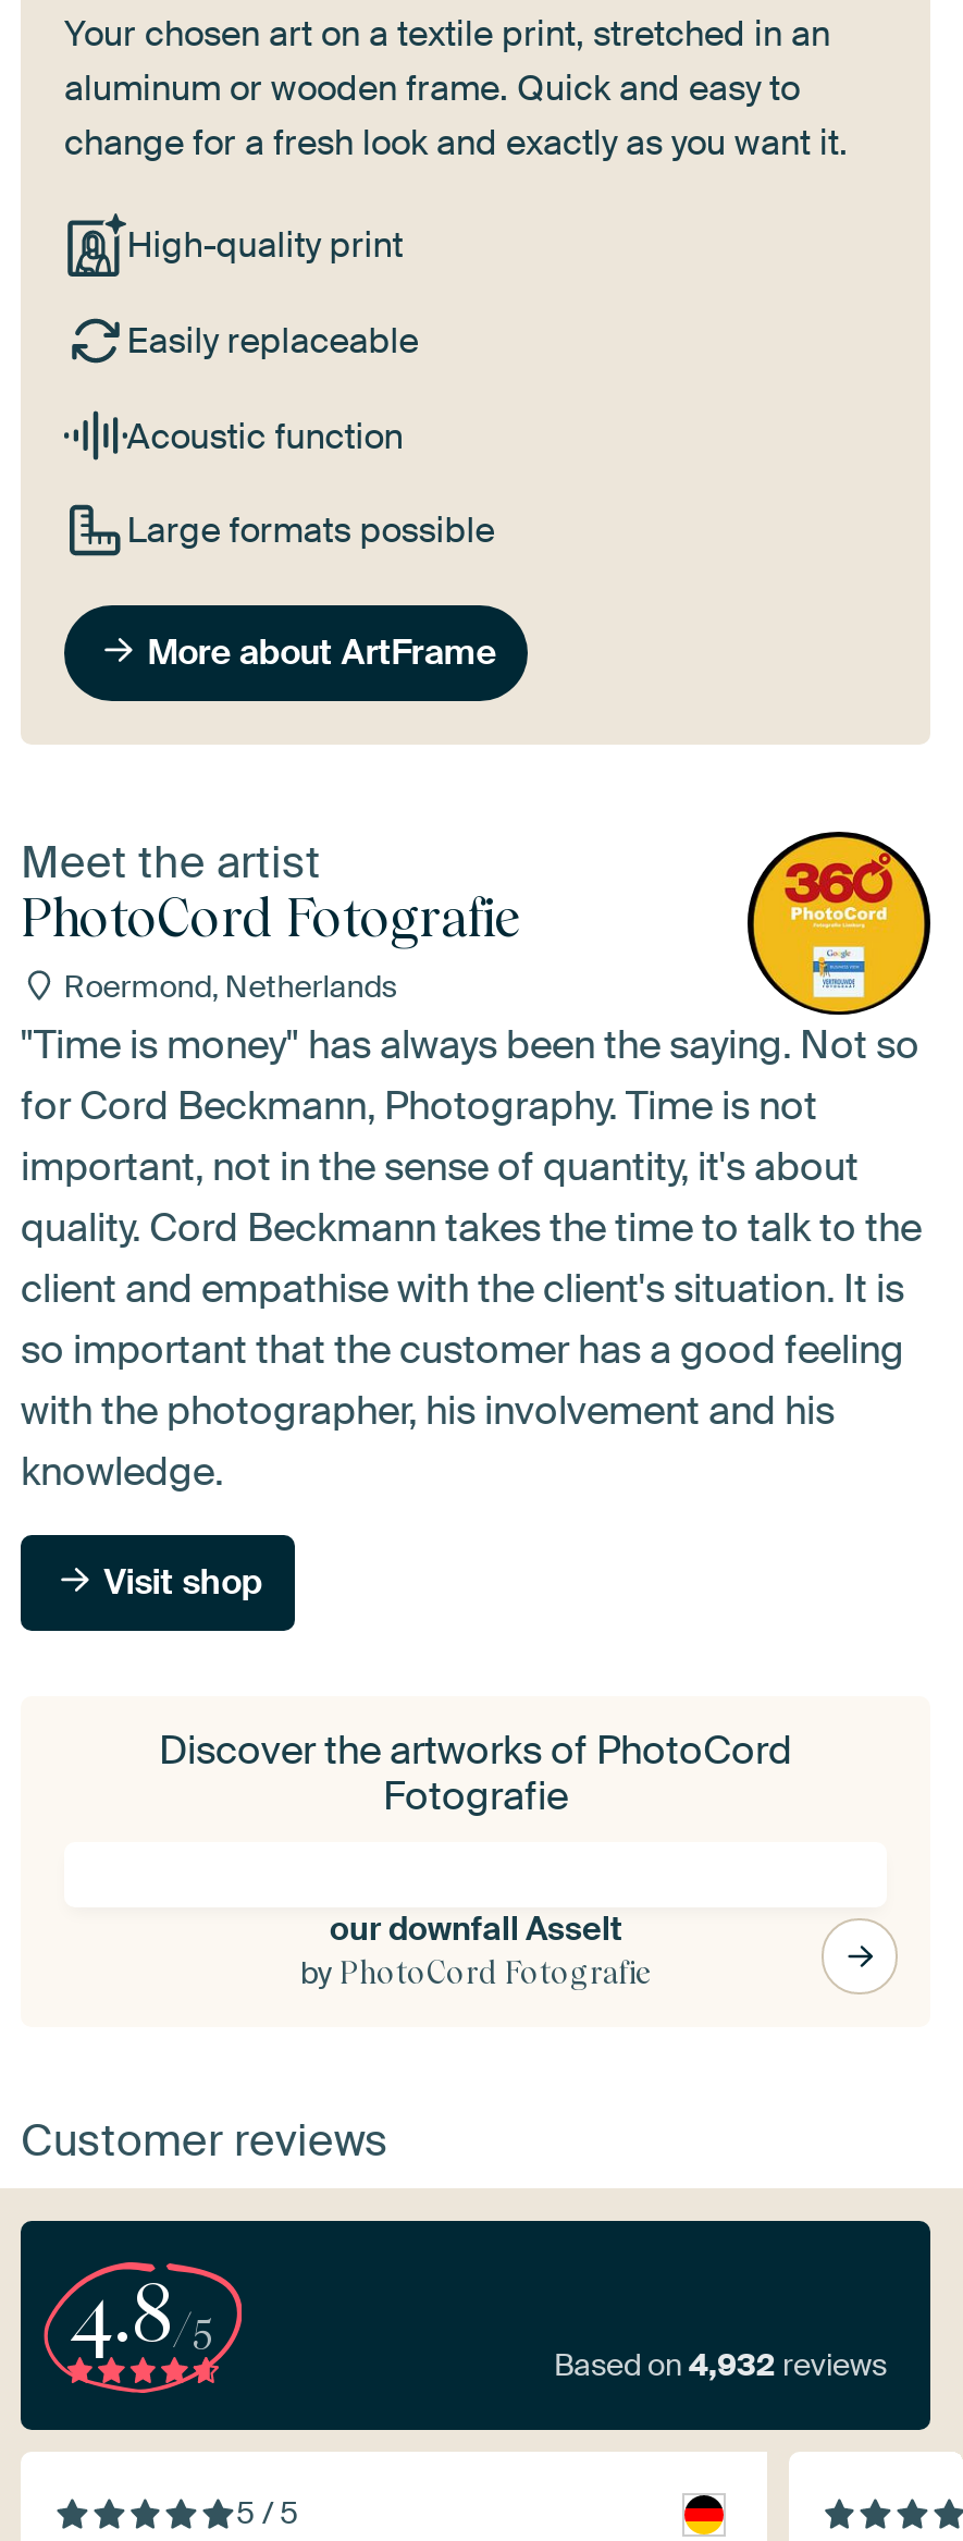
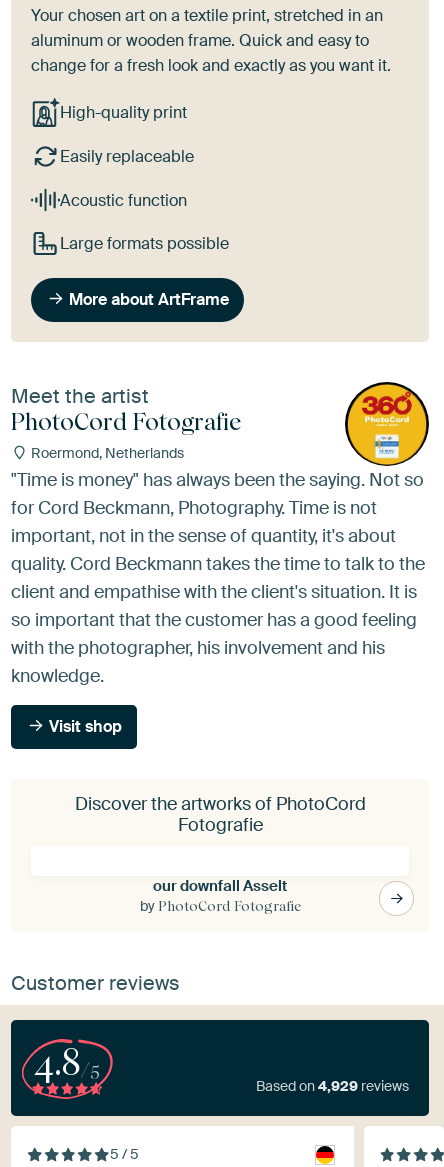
[554,2344,887,2383] Based on 4,932 reviews -> [256,1077,409,1095] Based on 4,929 reviews

